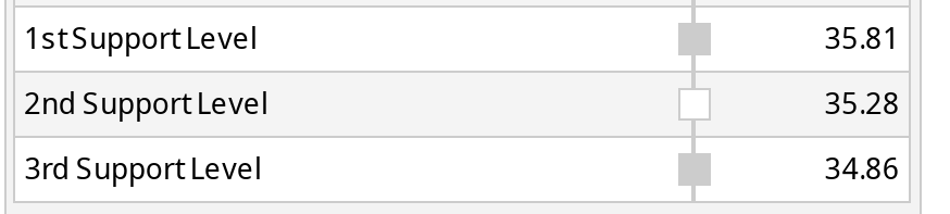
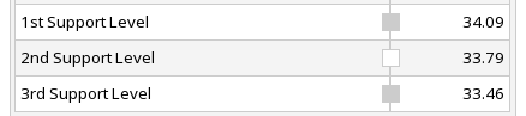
[824,18,900,57] 35.81 -> [462,11,505,32] 34.09
[824,83,900,122] 35.28 -> [462,46,505,68] 33.79
[824,148,900,187] 34.86 -> [462,82,505,104] 33.46

